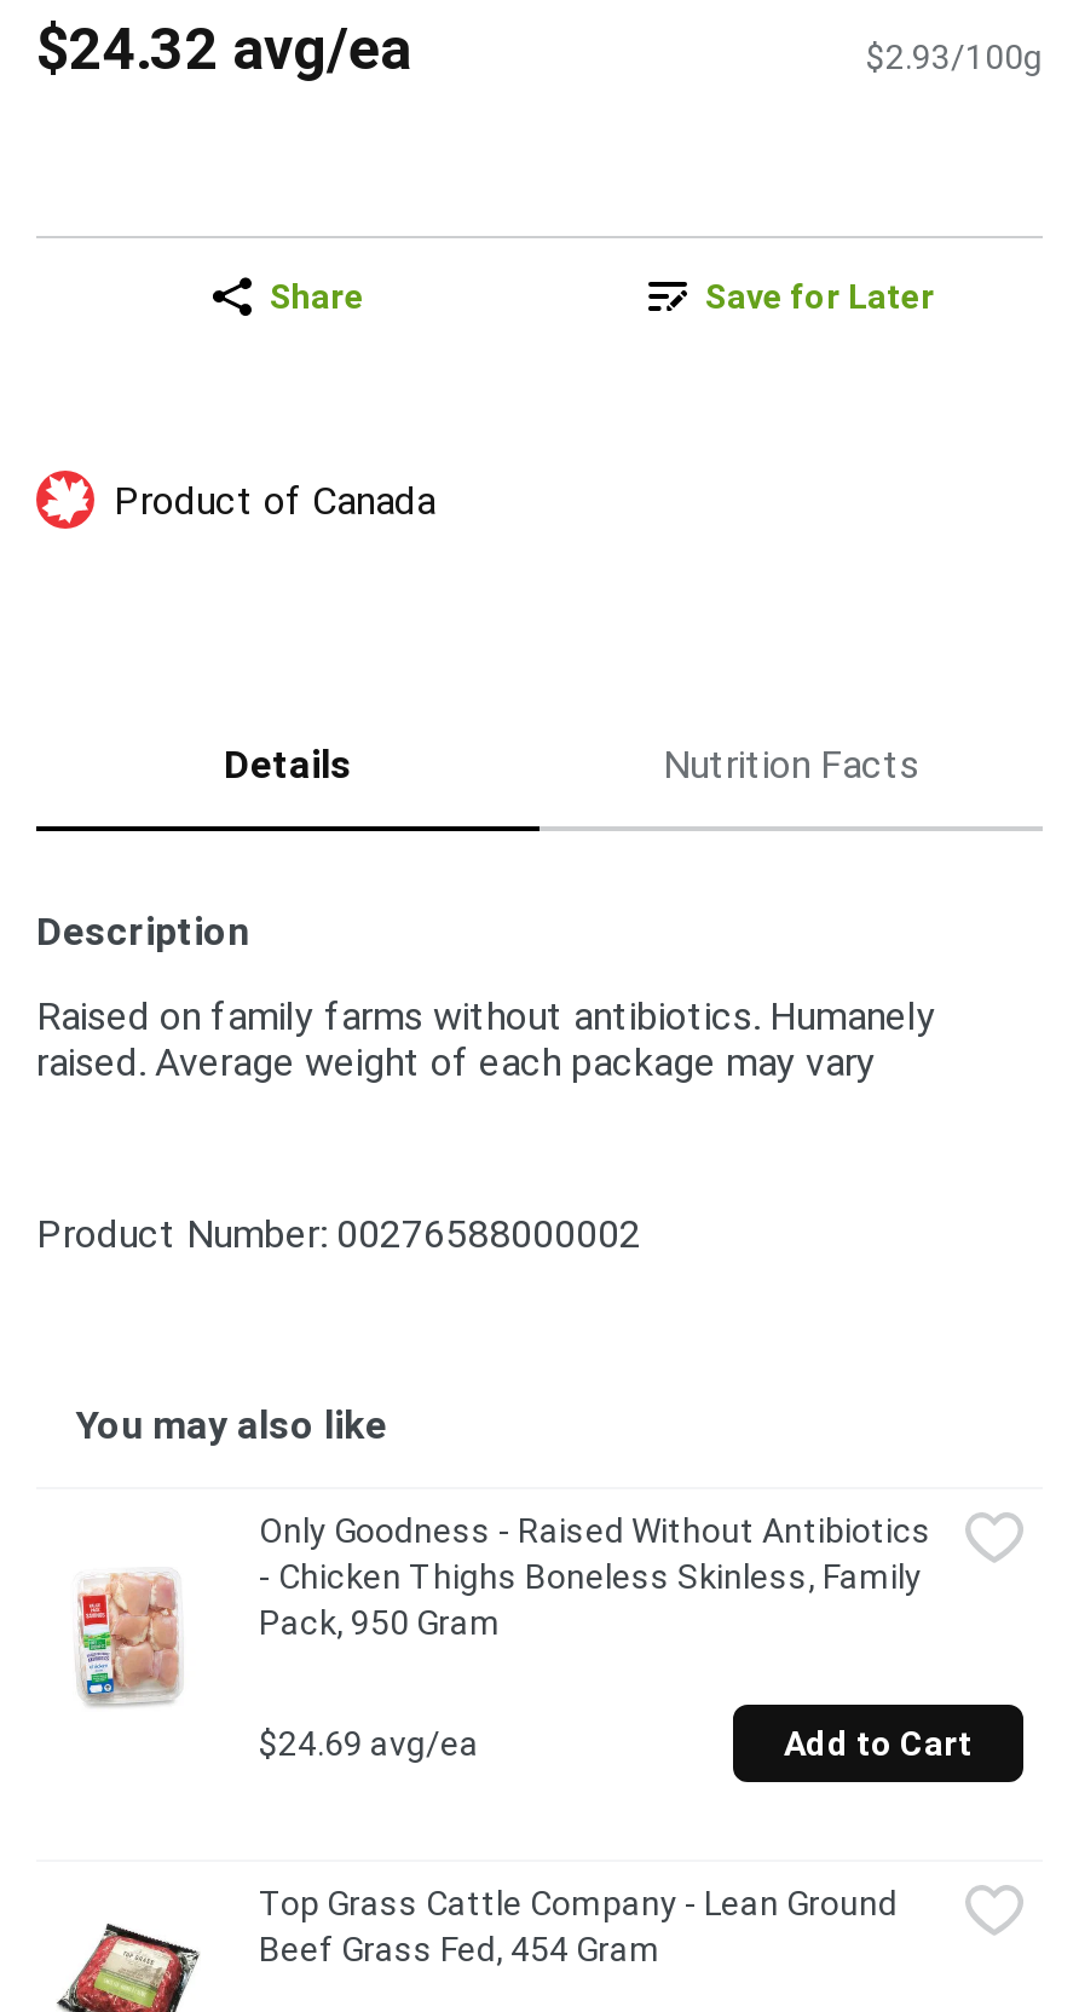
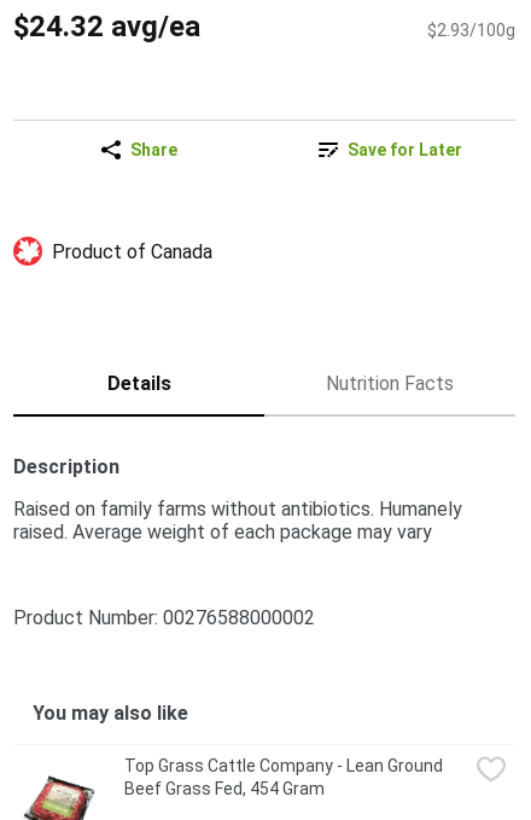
[77,1512,973,1763] [image] | Only Goodness - Raised Without Antibiotics | - Chicken Thighs Boneless Skinless, Family | Pack, 950 Gram | $24.69 avg/ea | Add to Cart -> none

